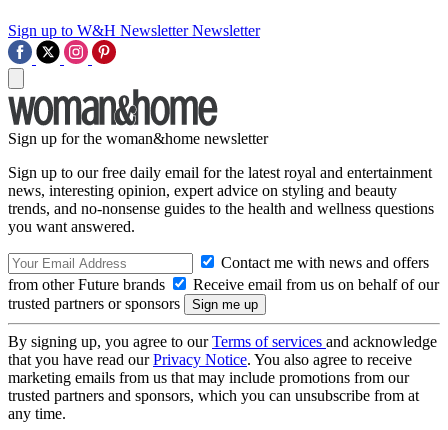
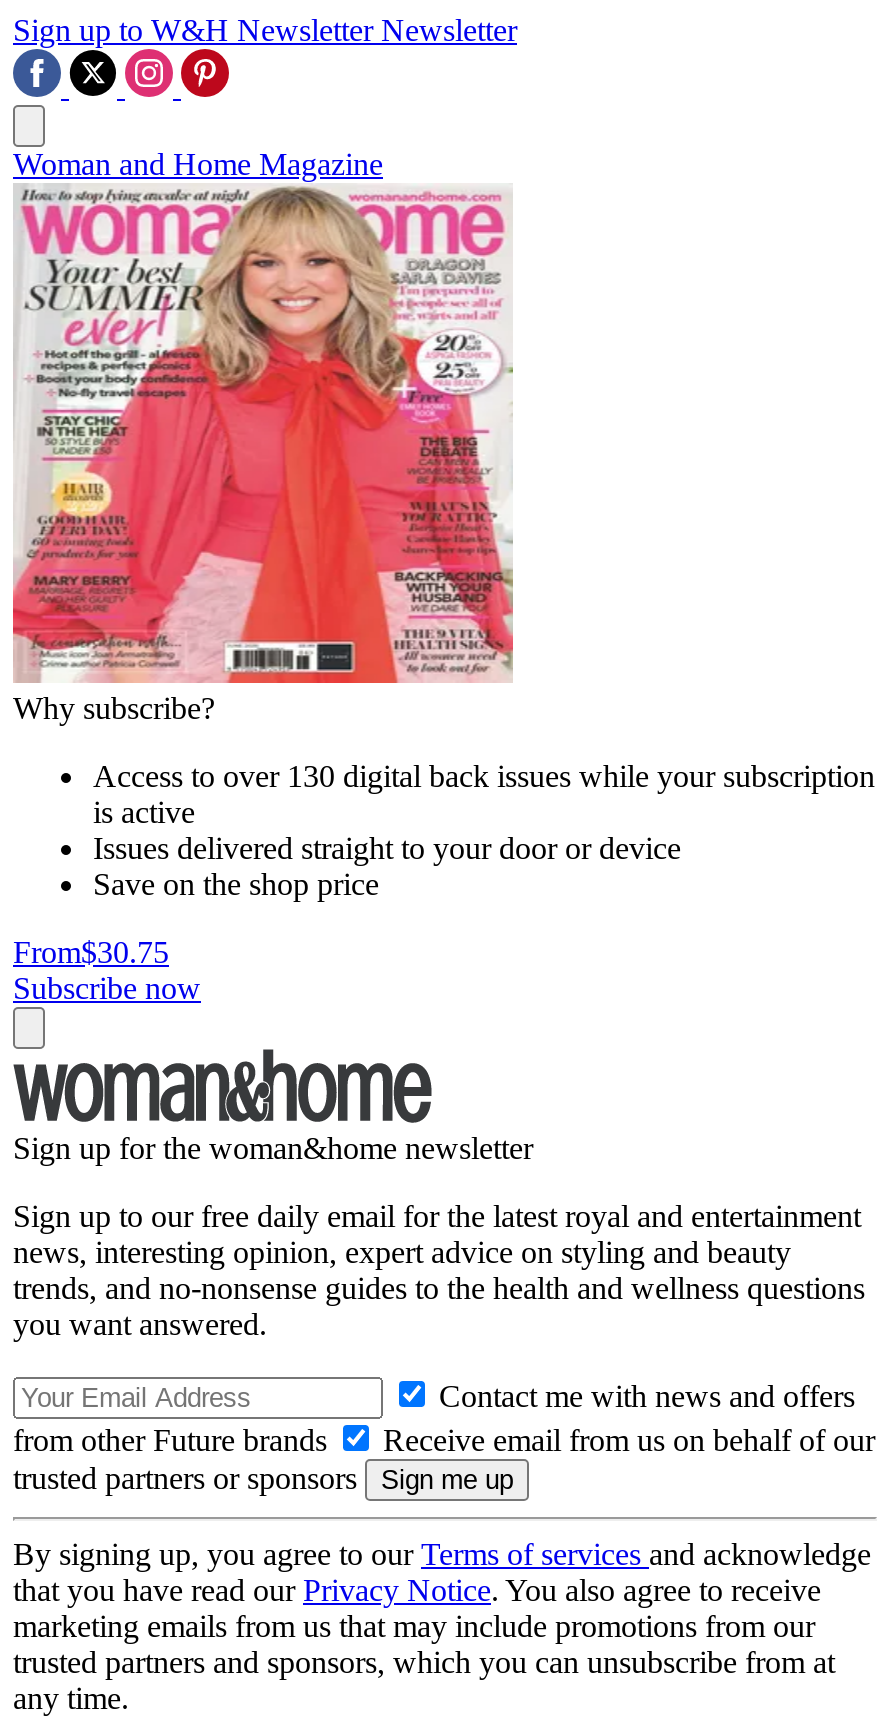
none -> [11,185,875,1005] [image] | Why subscribe? | Access to over 130 digital back issues while your subscription | is active | Issues delivered straight to your door or device | Save on the shop price | From$30.75 | Subscribe now
none -> [13,147,383,181] Woman and Home Magazine

